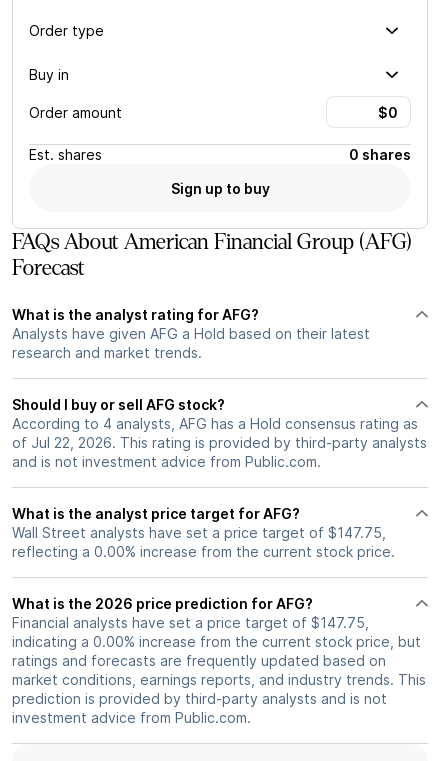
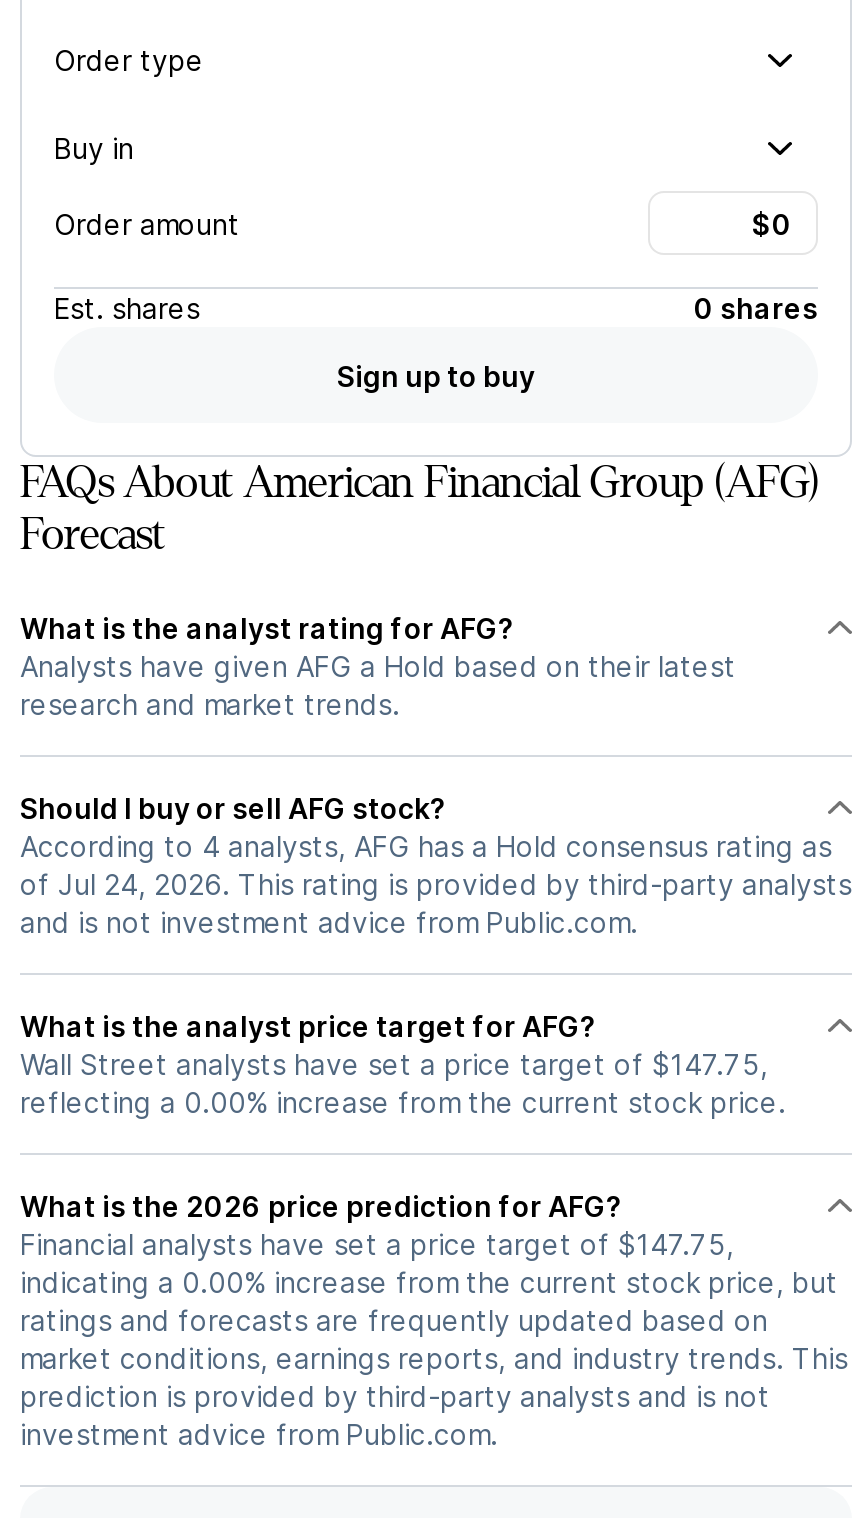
[12,434,427,451] of Jul 22, 2026. This rating is provided by third-party analysts -> [20,867,852,901] of Jul 24, 2026. This rating is provided by third-party analysts

